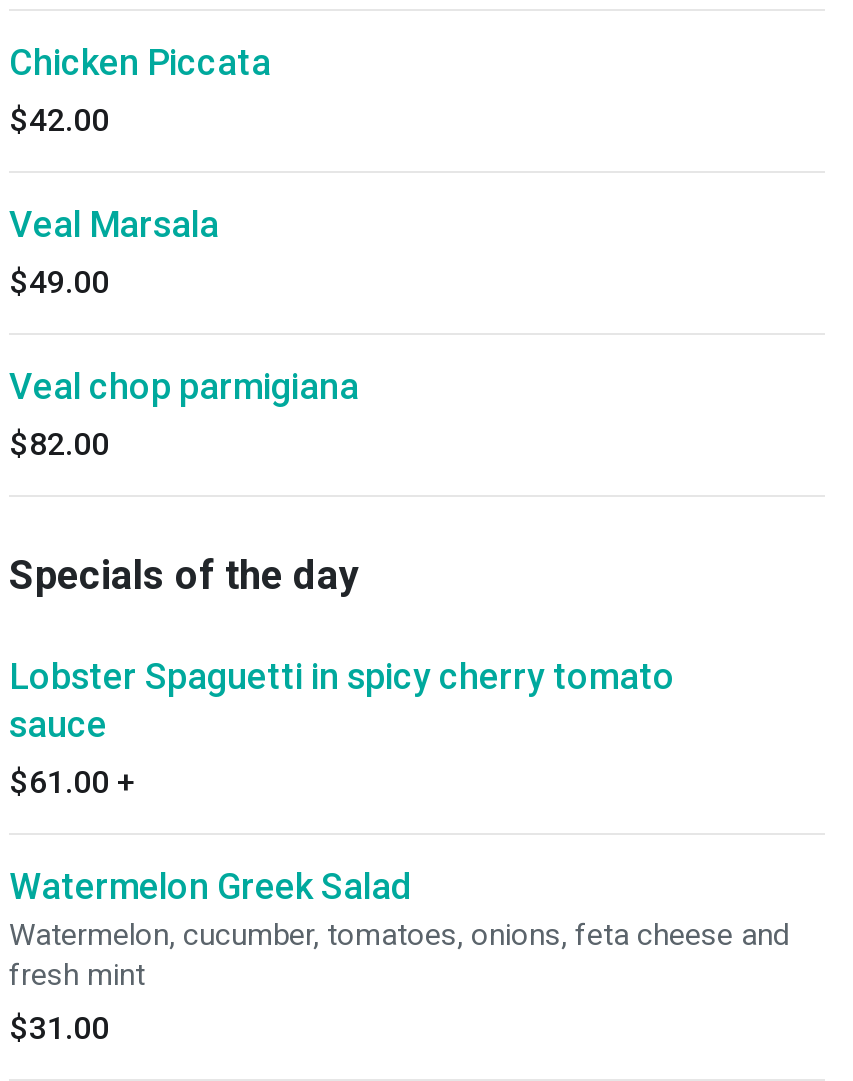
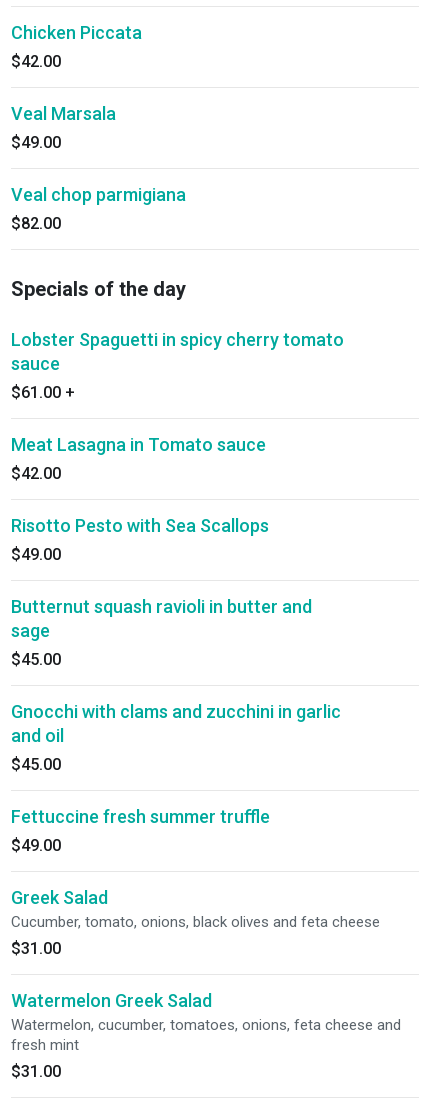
none -> [11,434,380,958] Meat Lasagna in Tomato sauce | $42.00 | Risotto Pesto with Sea Scallops | $49.00 | Butternut squash ravioli in butter and | sage | $45.00 | Gnocchi with clams and zucchini in garlic | and oil | $45.00 | Fettuccine fresh summer truffle | $49.00 | Greek Salad | Cucumber, tomato, onions, black olives and feta cheese | $31.00

